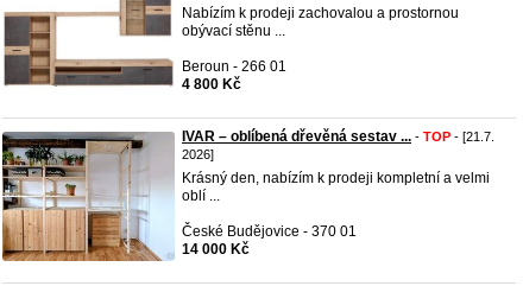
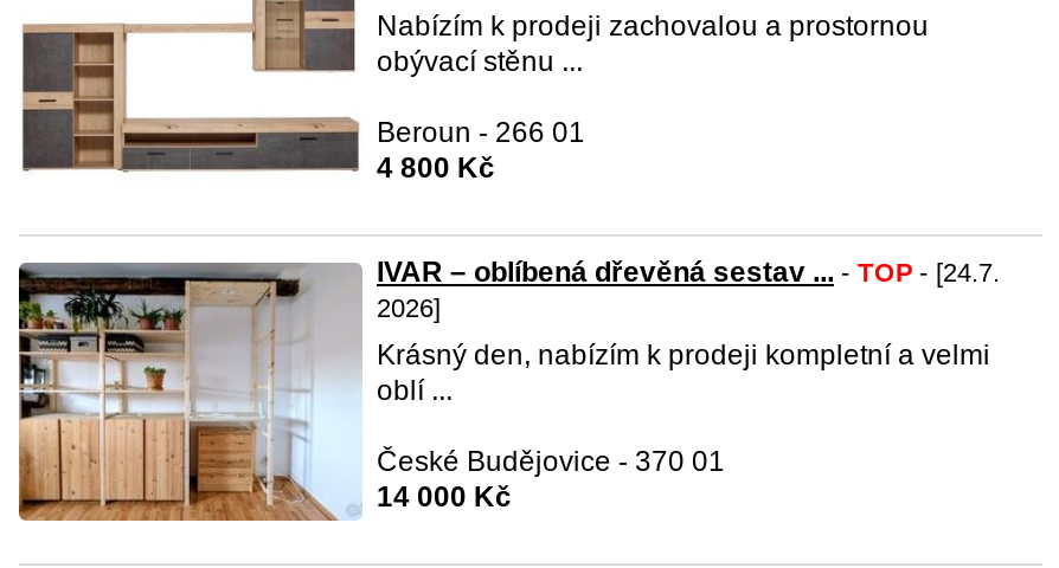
[182,128,494,145] IVAR – oblíbená dřevěná sestav ... - TOP - [21.7. -> [377,256,1000,289] IVAR – oblíbená dřevěná sestav ... - TOP - [24.7.

